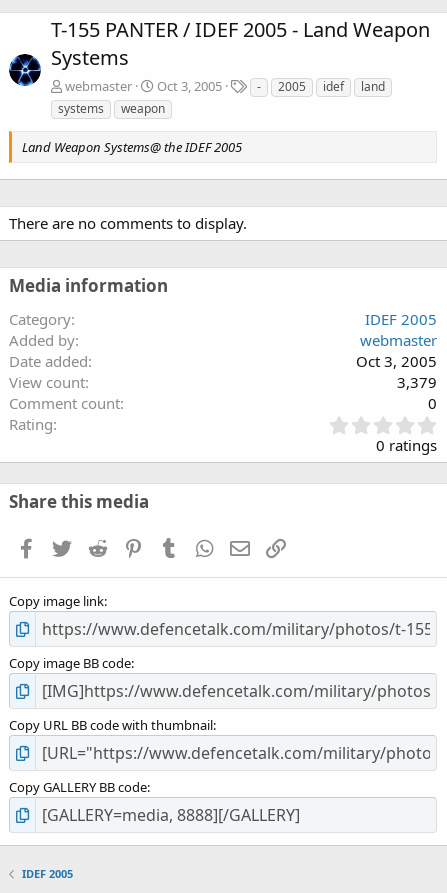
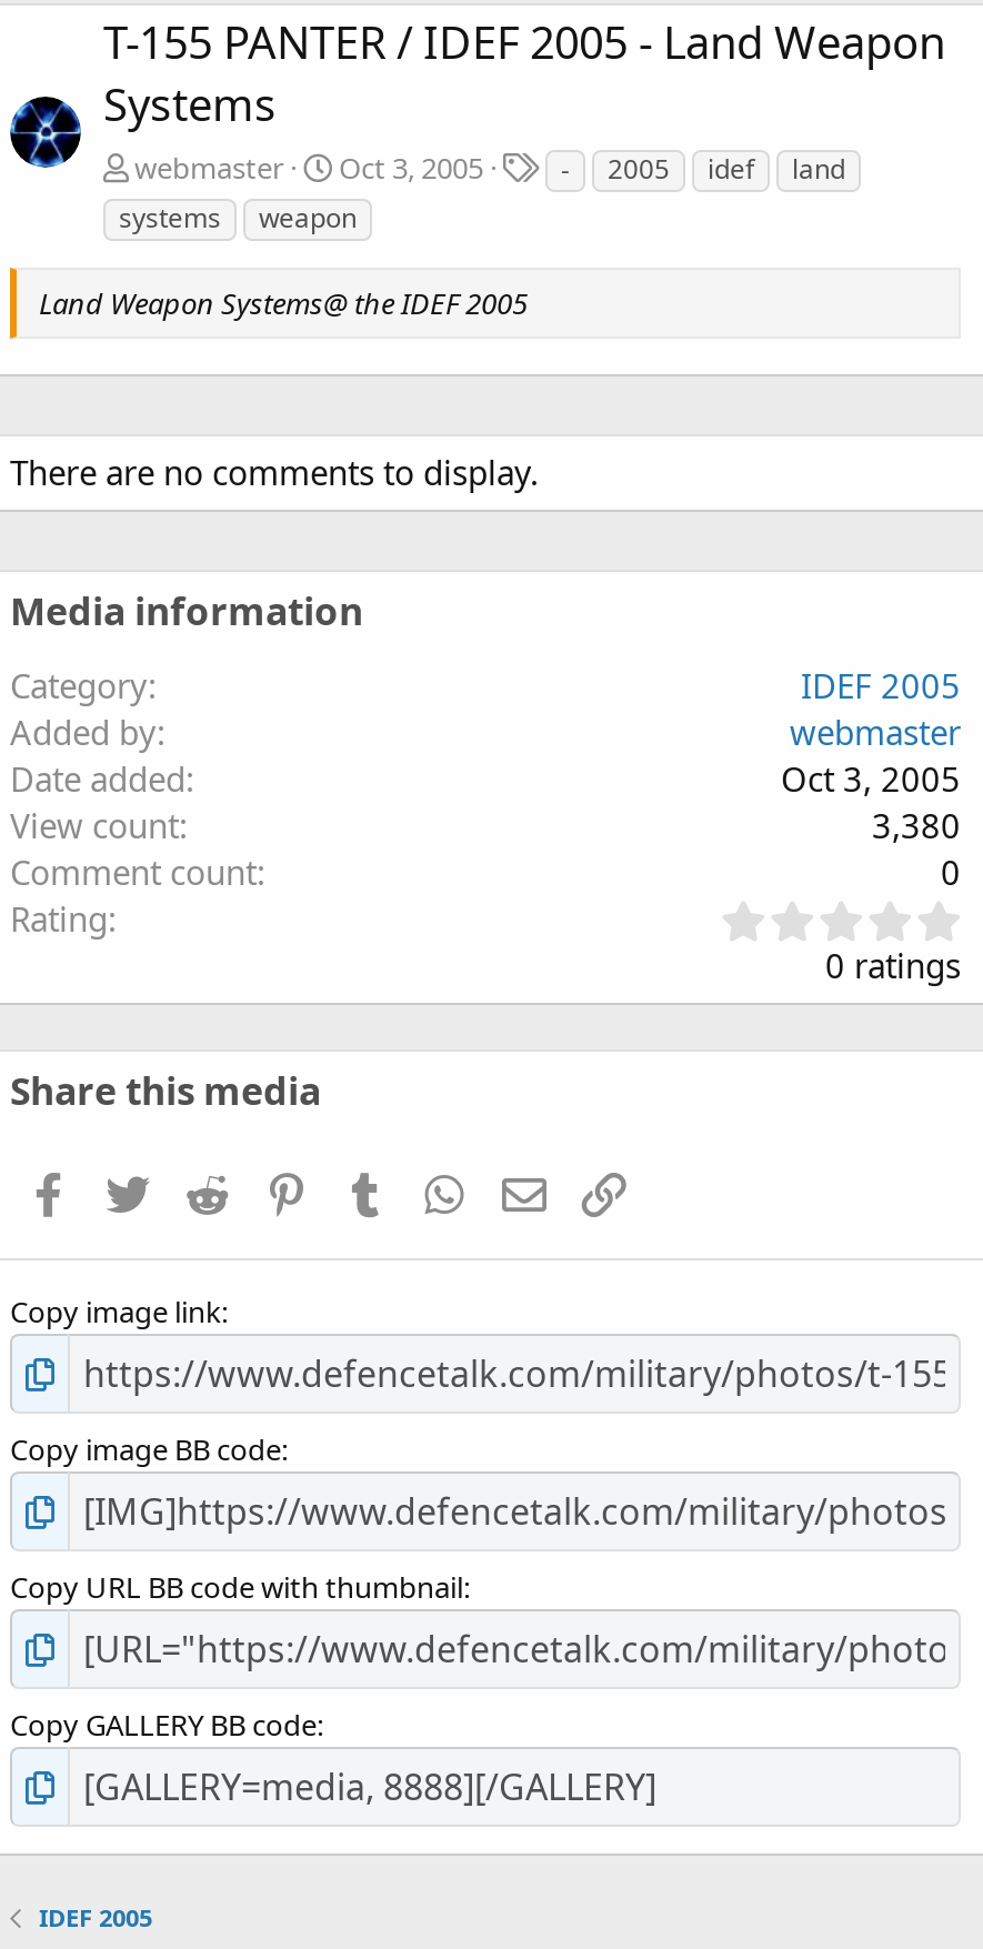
[397,372,437,392] 3,379 -> [872,804,961,848] 3,380

